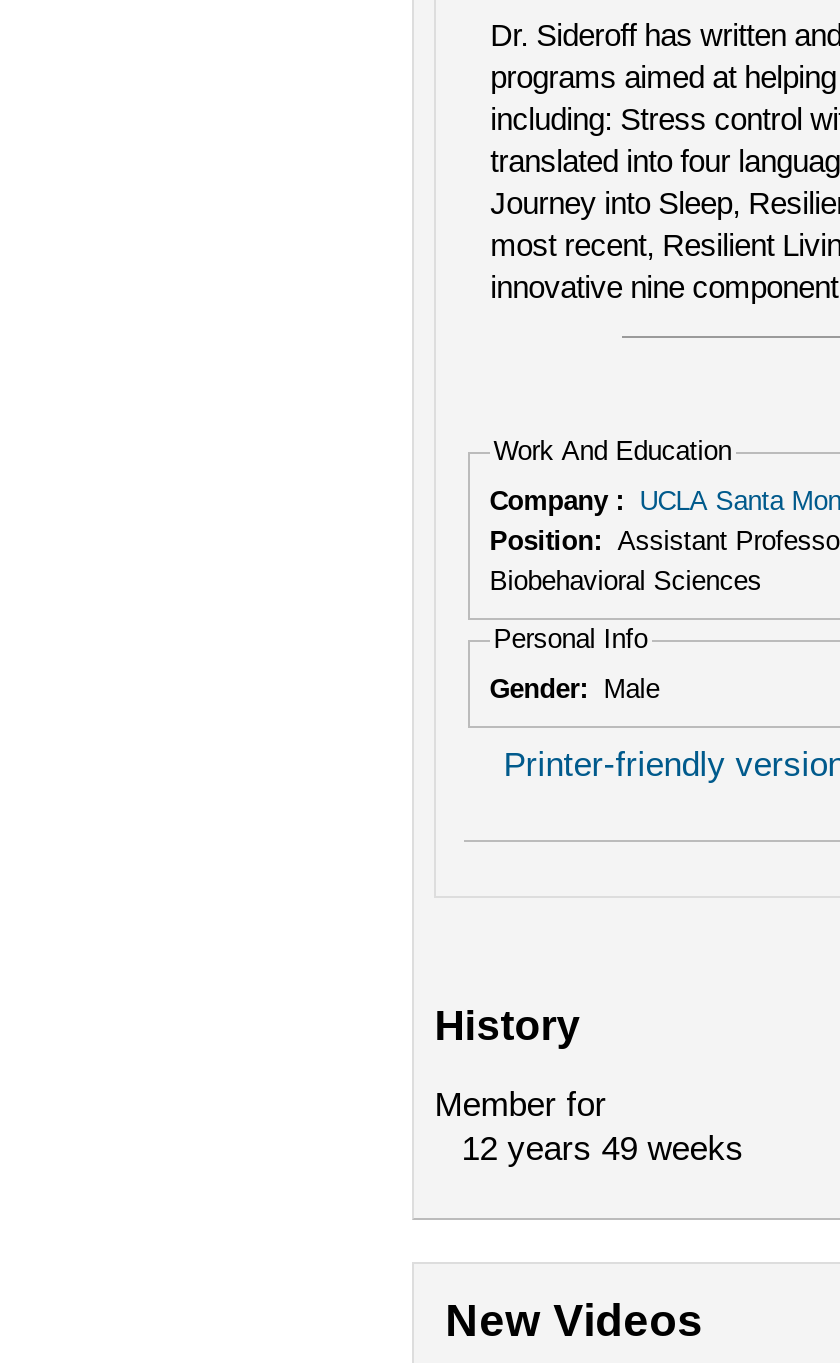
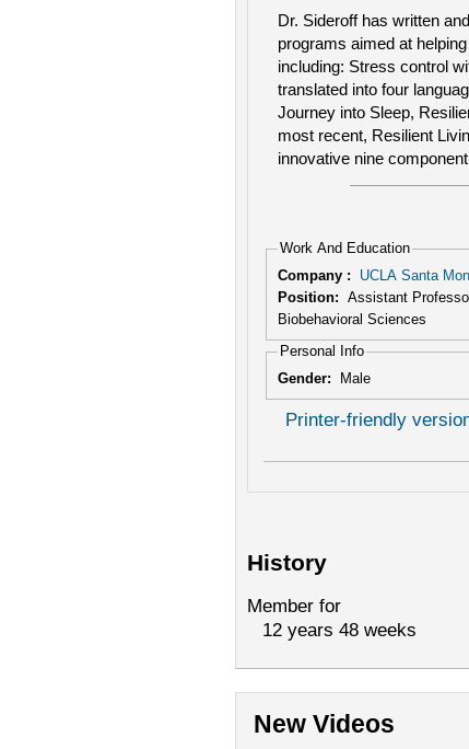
[461,1128,743,1168] 12 years 49 weeks -> [262,619,416,641] 12 years 48 weeks

